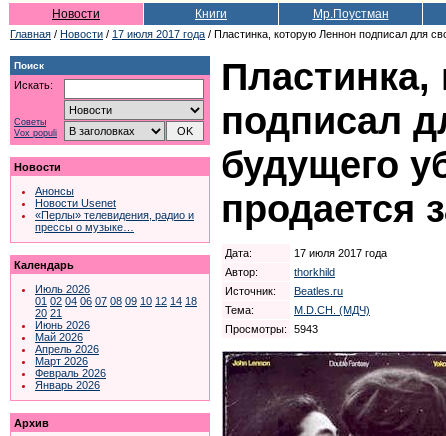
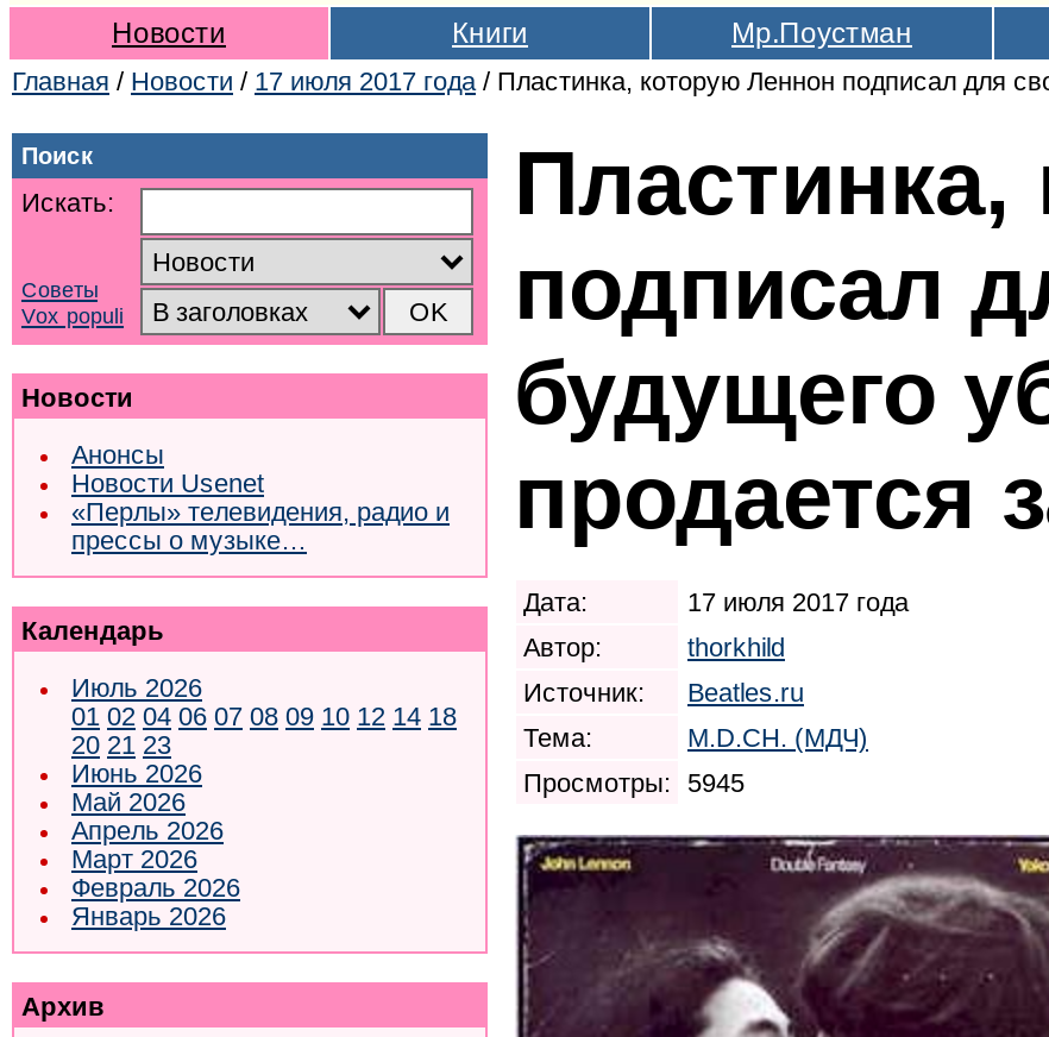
[35,307,62,319] 20 21 -> [71,730,171,759] 20 21 23
[225,323,318,335] Просмотры: 5943 -> [523,768,745,796] Просмотры: 5945

